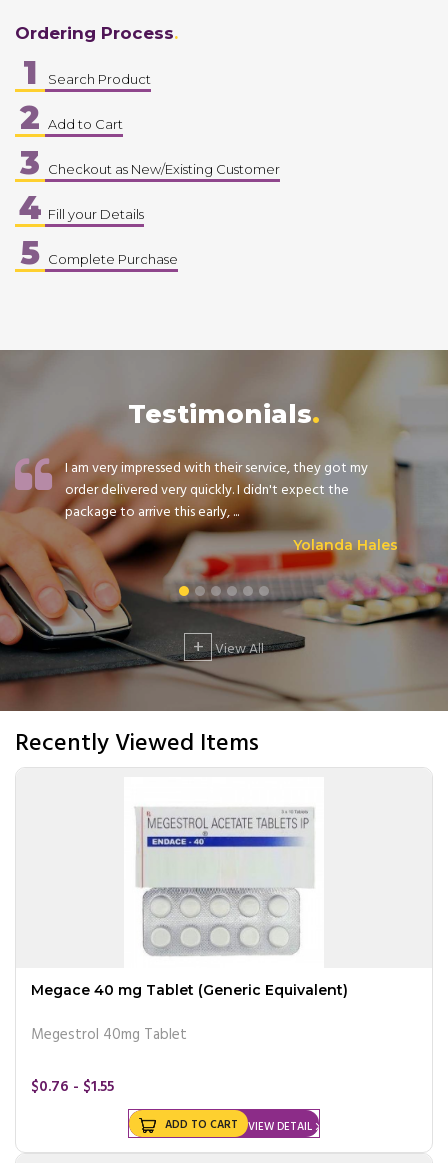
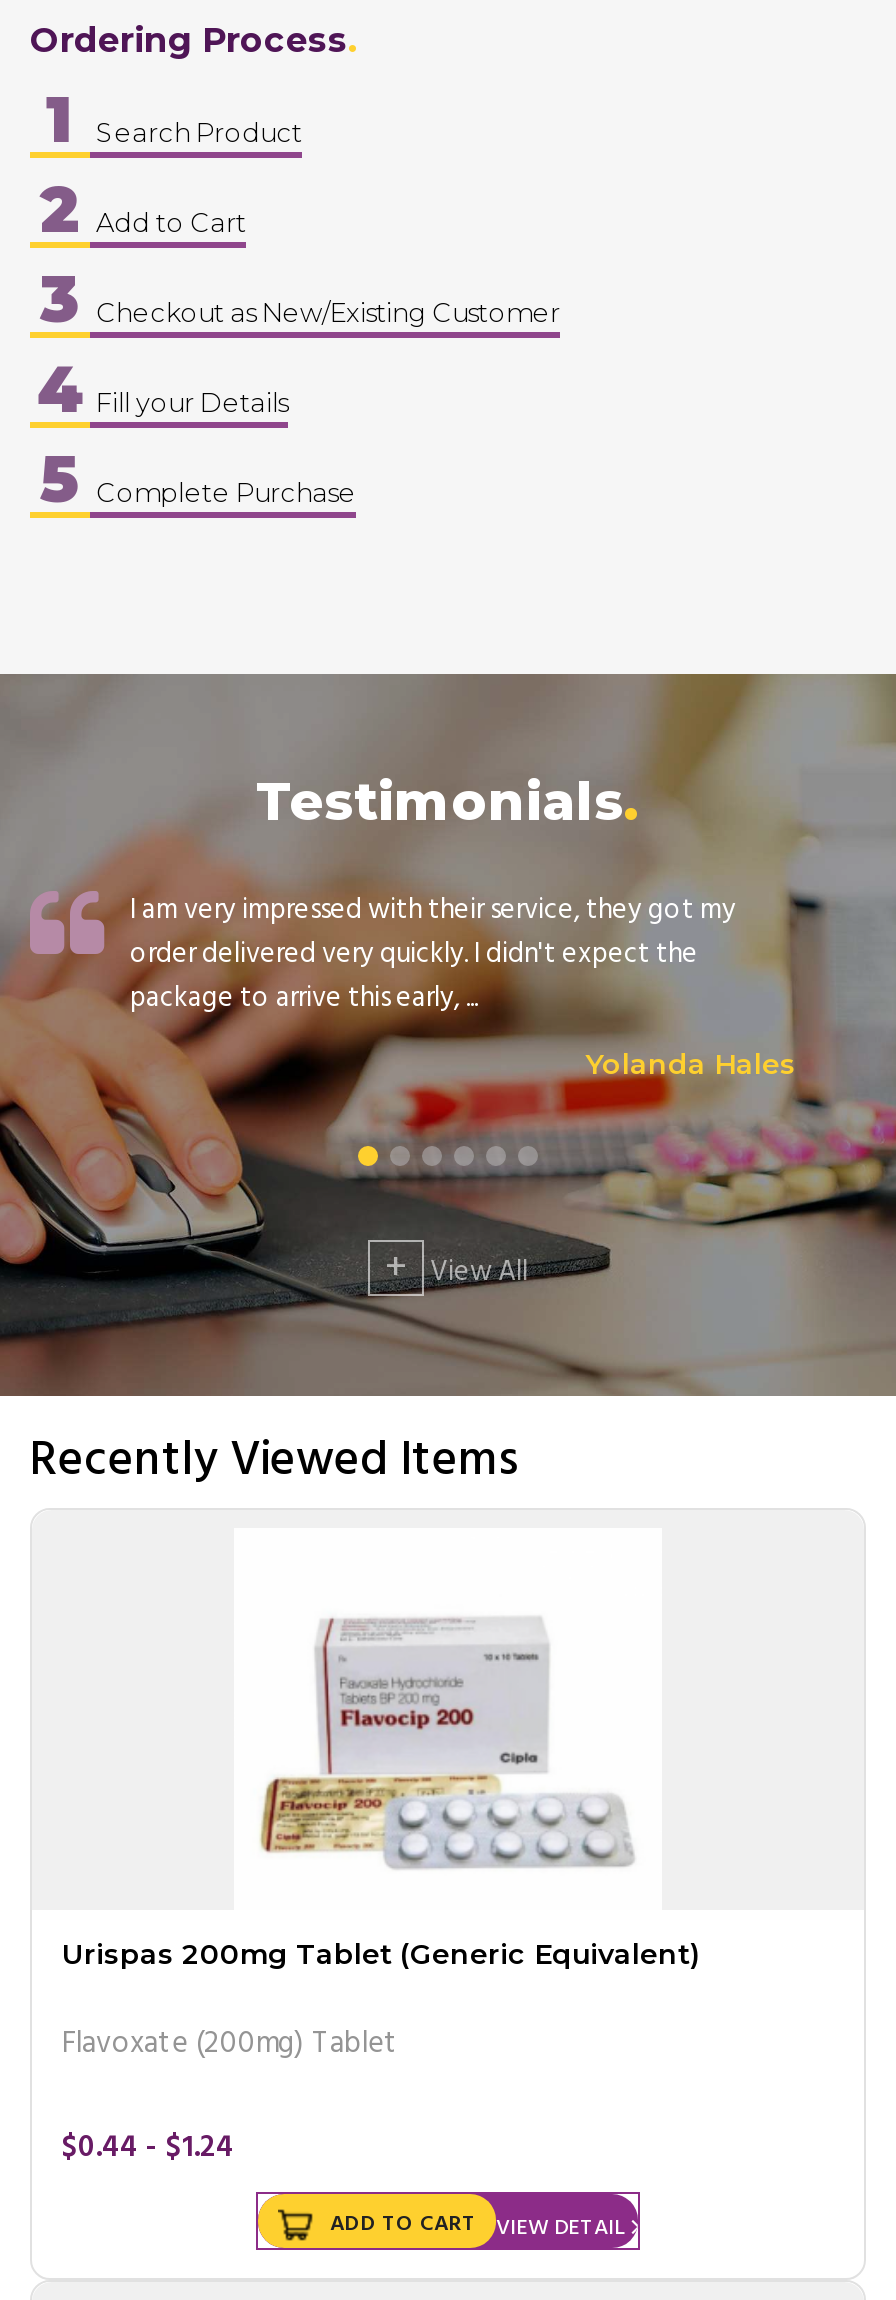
[31,807,348,998] [image] | Megace 40 mg Tablet (Generic Equivalent) -> [62,1590,700,1971] [image] | Urispas 200mg Tablet (Generic Equivalent)
[31,1022,187,1046] Megestrol 40mg Tablet -> [62,2019,398,2067] Flavoxate (200mg) Tablet
[31,1074,114,1098] $0.76 - $1.55 -> [62,2123,234,2171] $0.44 - $1.24

